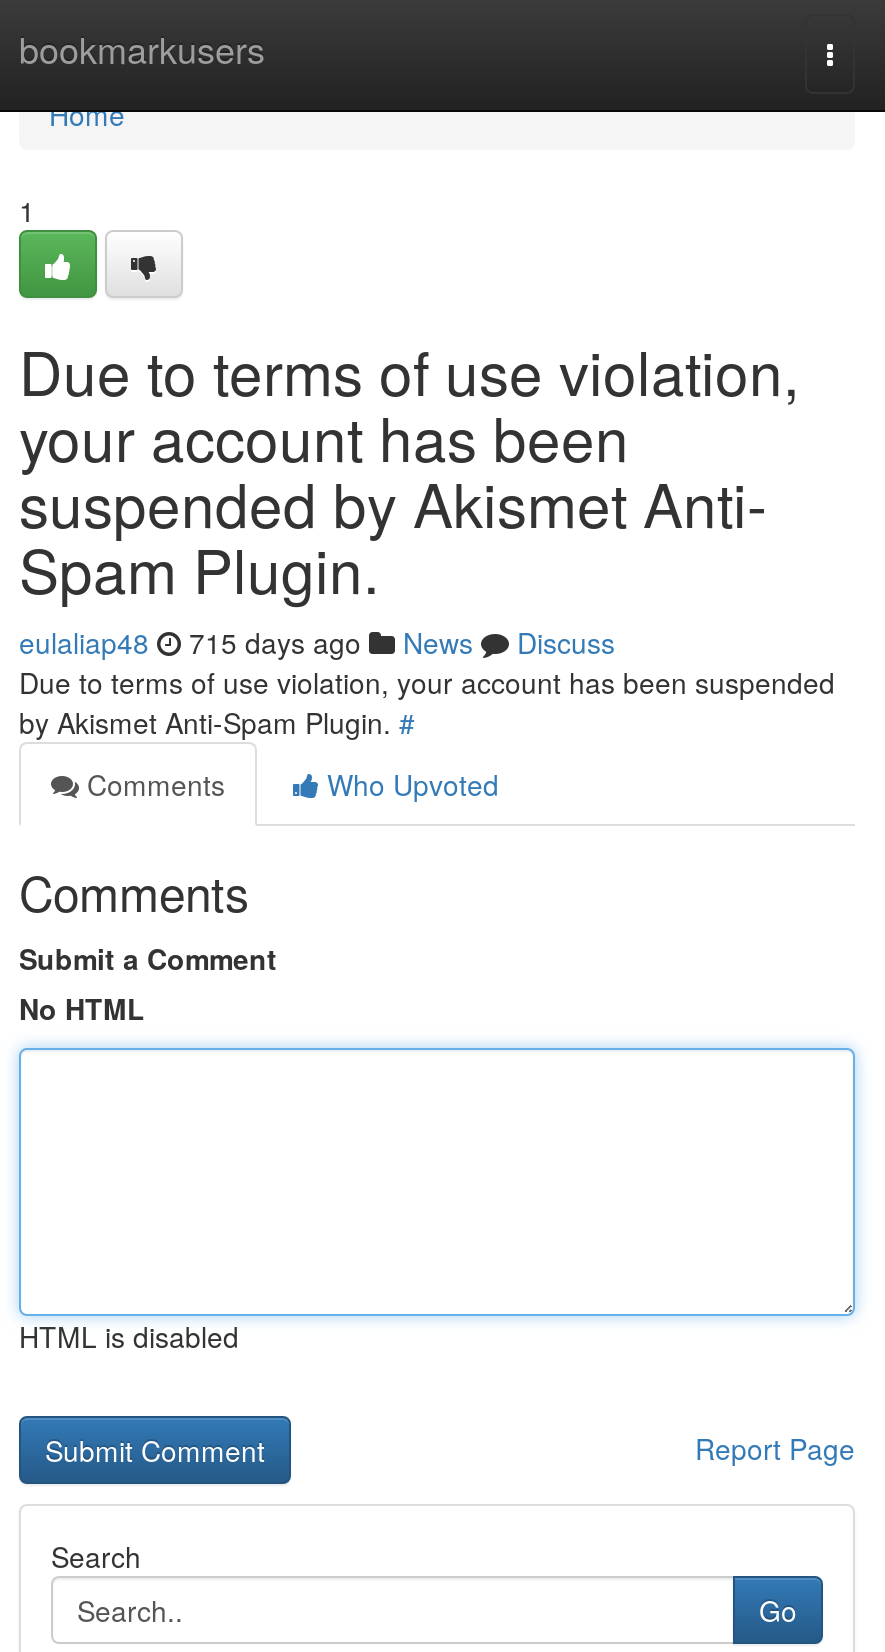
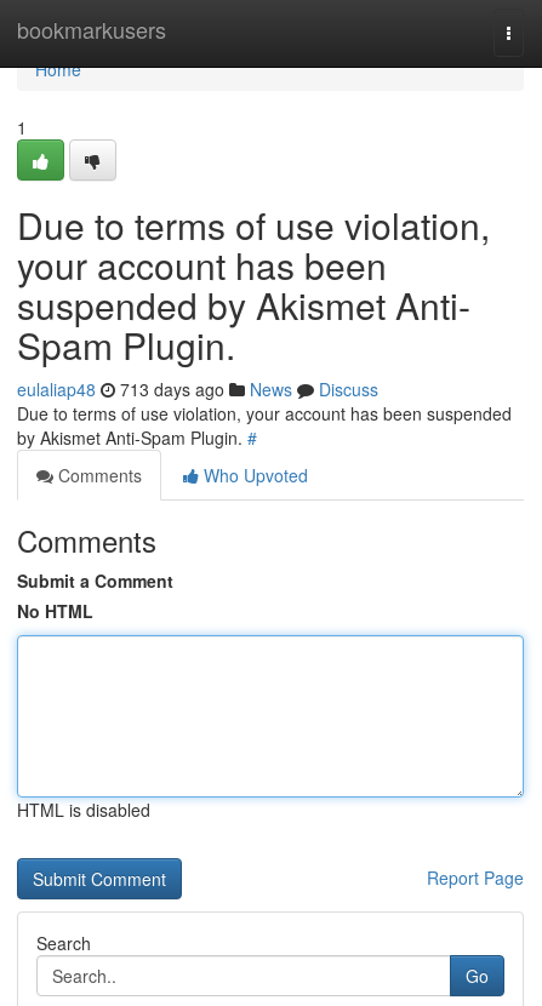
[19,622,615,662] eulaliap48 715 days ago News Discuss -> [17,377,378,401] eulaliap48 713 days ago News Discuss

